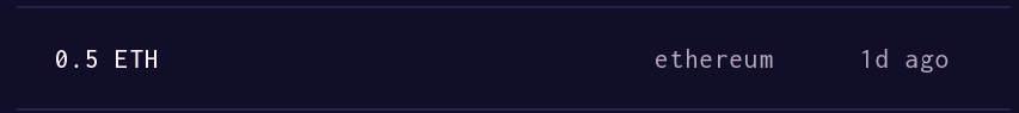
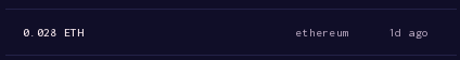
[55,44,160,73] 0.5 ETH -> [23,26,84,39] 0.028 ETH

